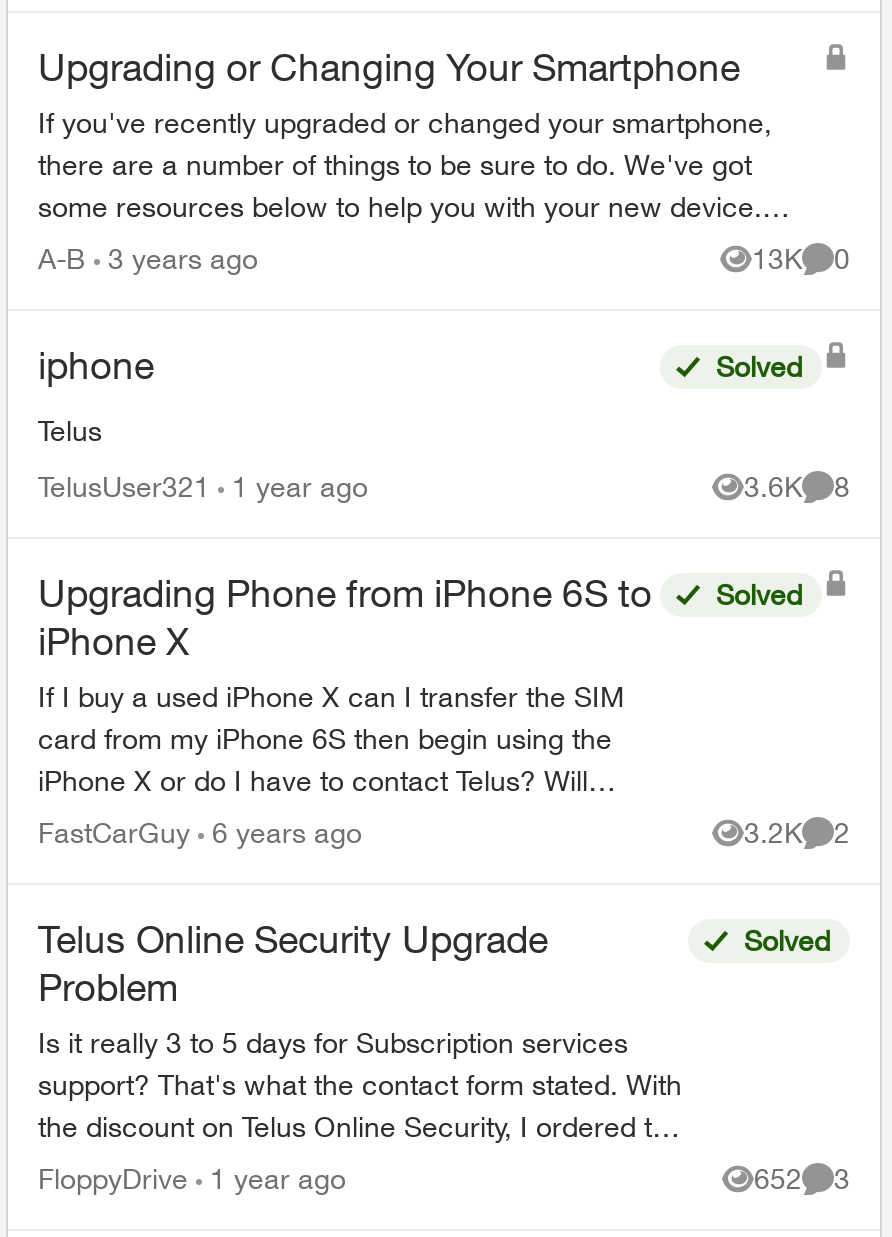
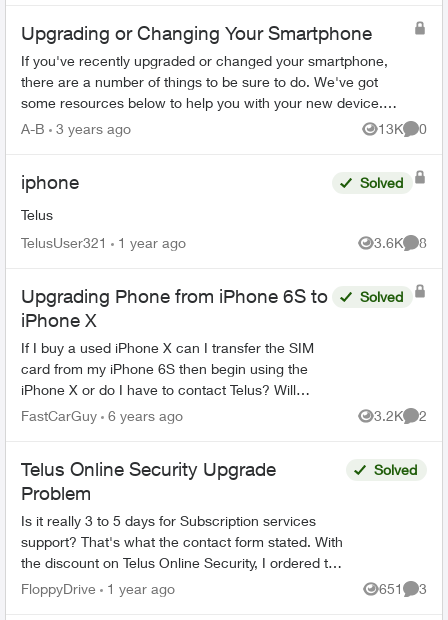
[754,1161,850,1195] 652 3 -> [379,580,427,597] 651 3

